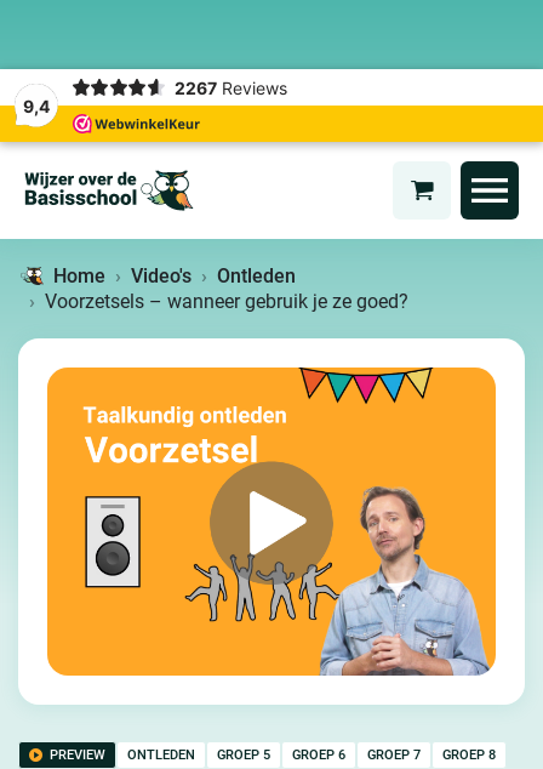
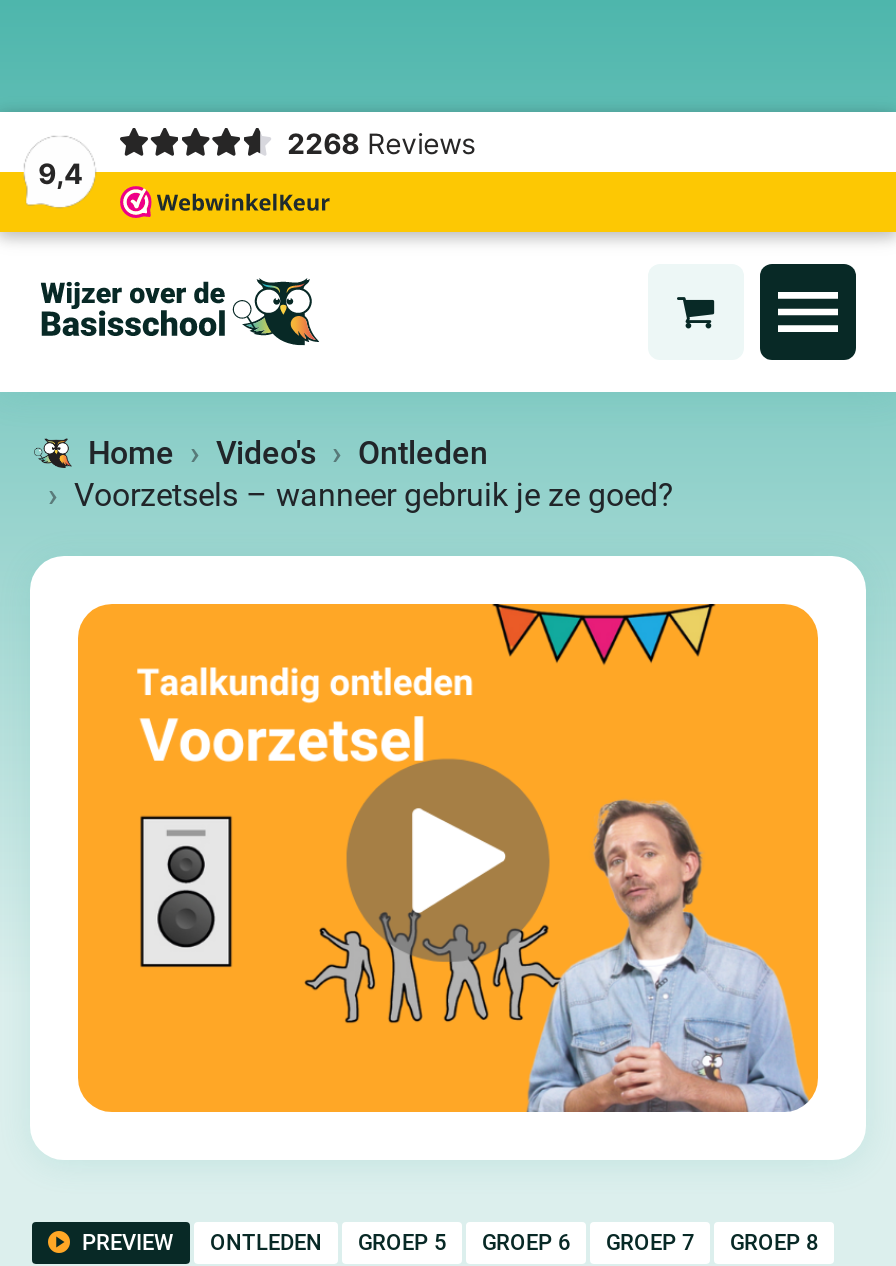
[174,77,287,98] 2267 Reviews -> [287,125,475,159] 2268 Reviews

